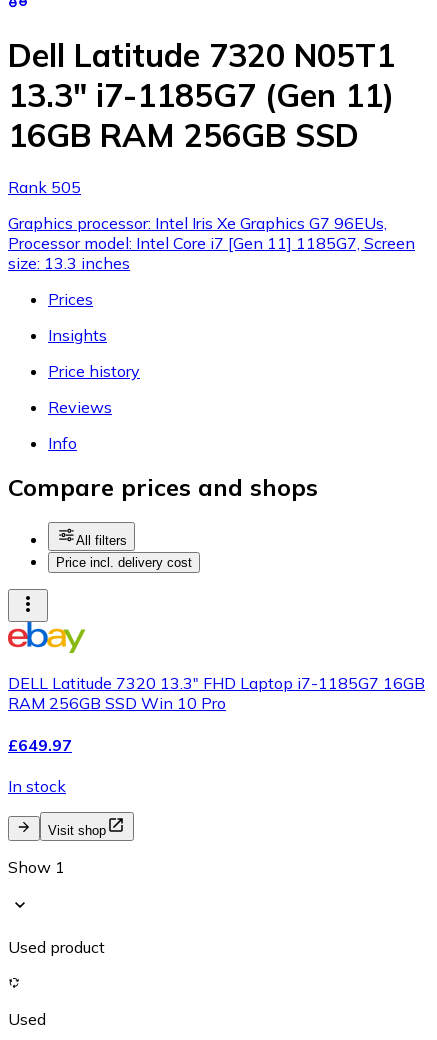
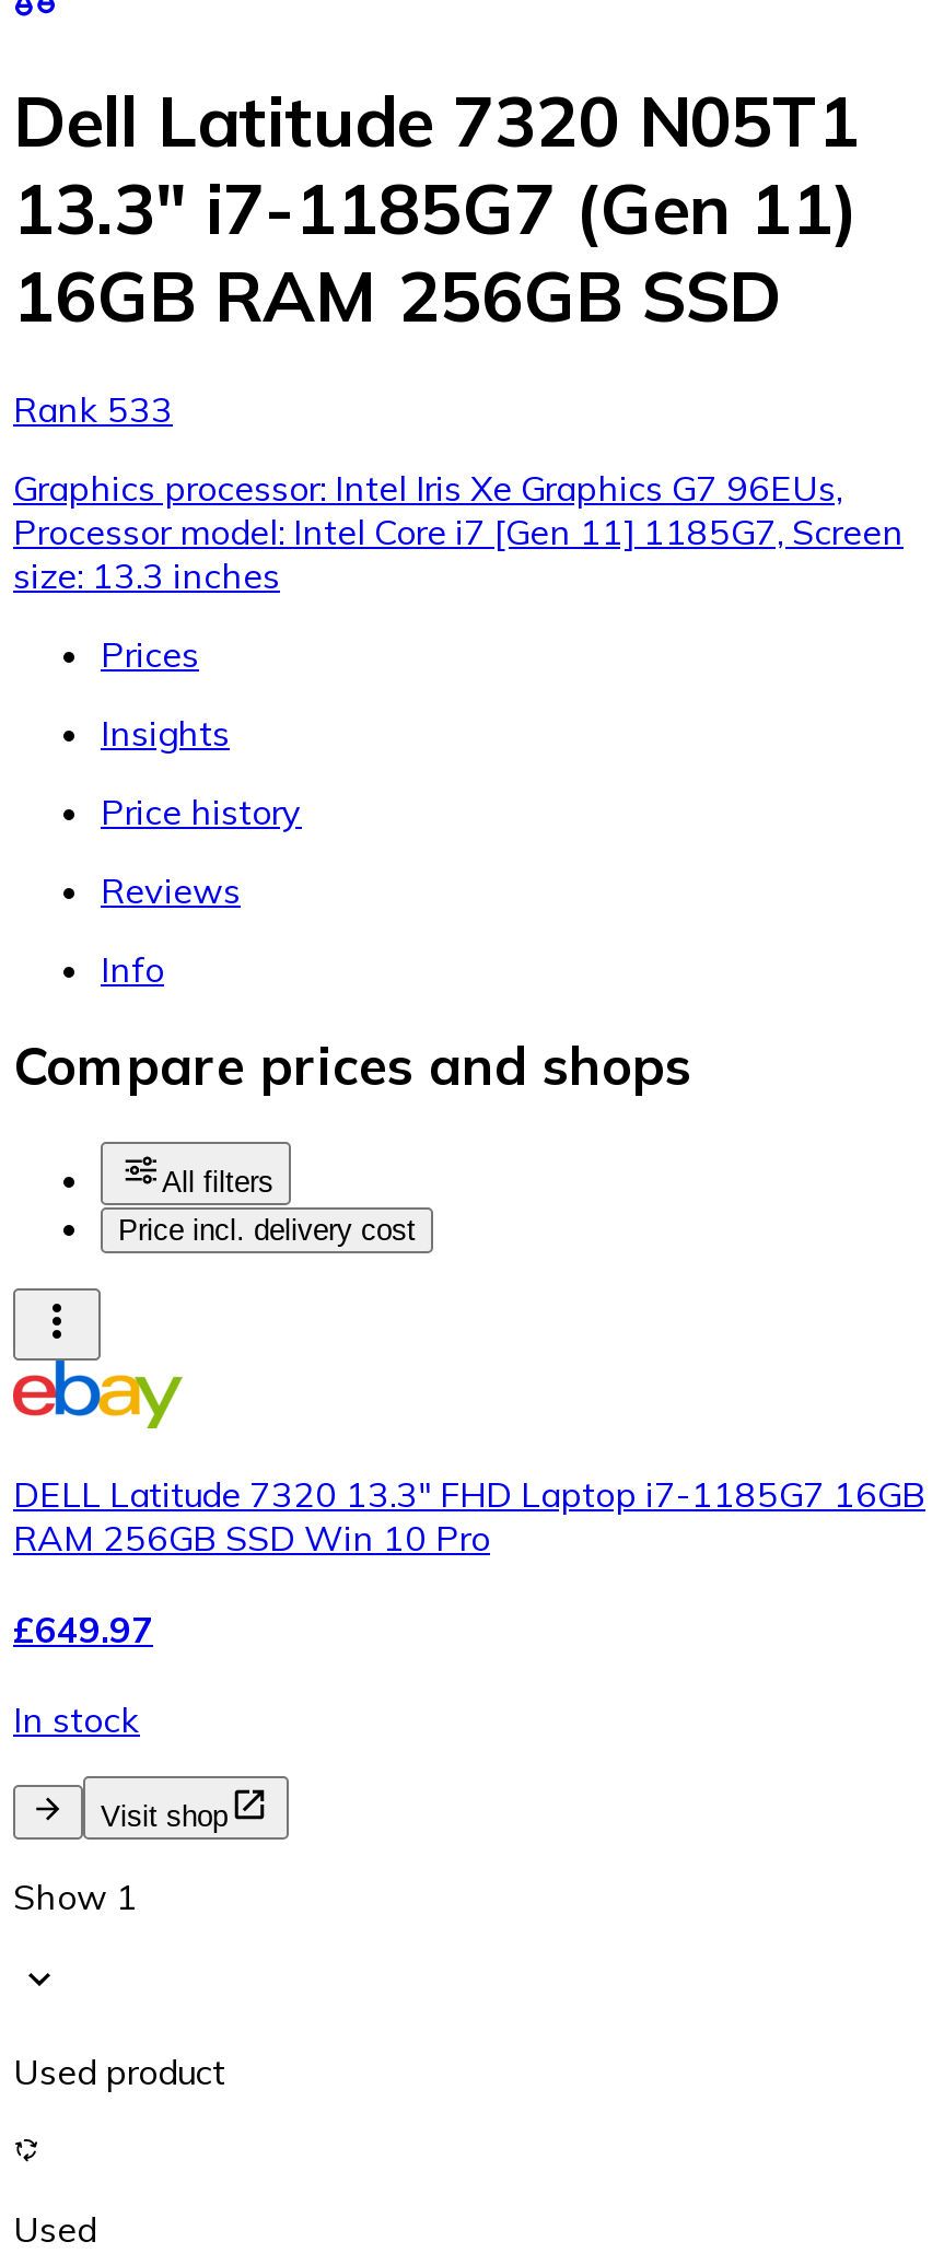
[8,176,81,196] Rank 505 -> [13,386,173,430] Rank 533

